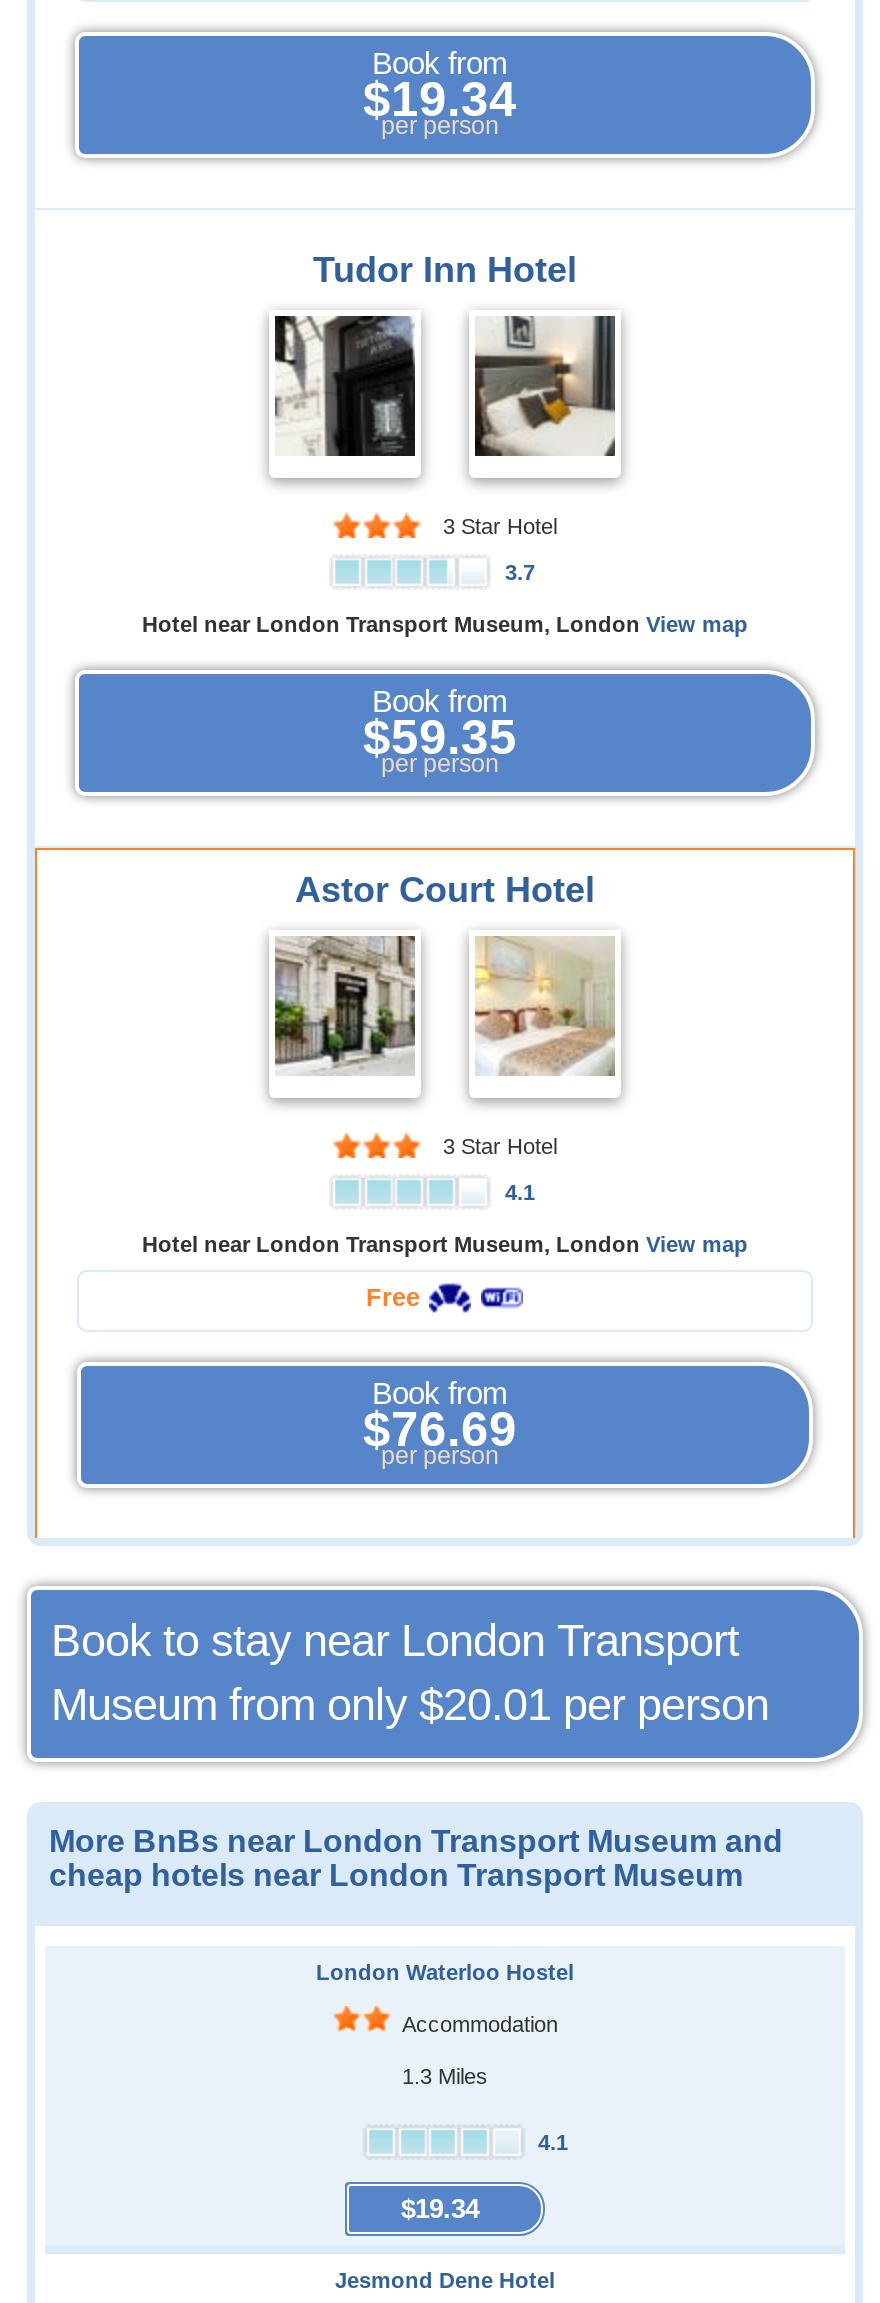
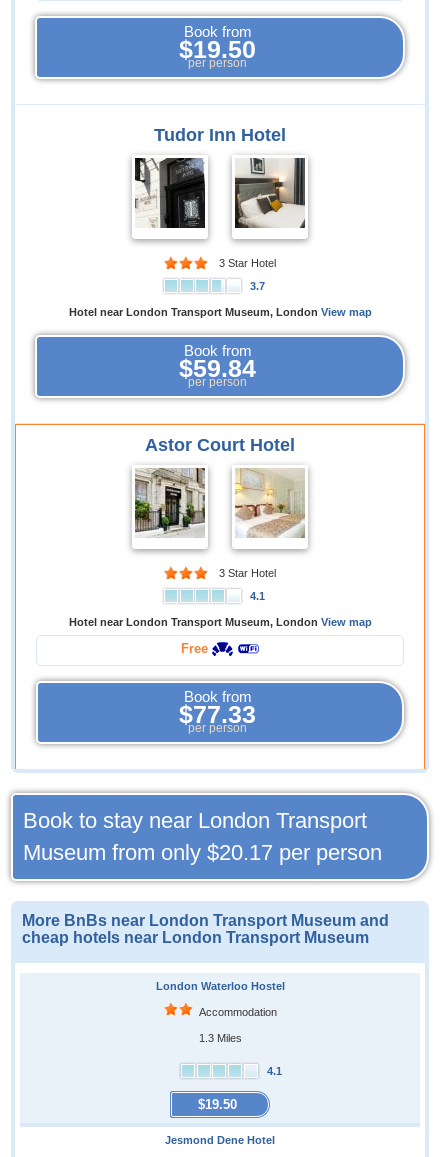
[363,72,517,140] $19.34 per person -> [179,36,256,70] $19.50 per person
[363,710,517,778] $59.35 per person -> [179,355,256,389] $59.84 per person
[363,1402,517,1470] $76.69 per person -> [179,701,256,735] $77.33 per person
[51,1680,769,1730] Museum from only $20.01 per person -> [23,840,382,865] Museum from only $20.17 per person
[401,2194,479,2224] $19.34 -> [198,1097,237,1112] $19.50

